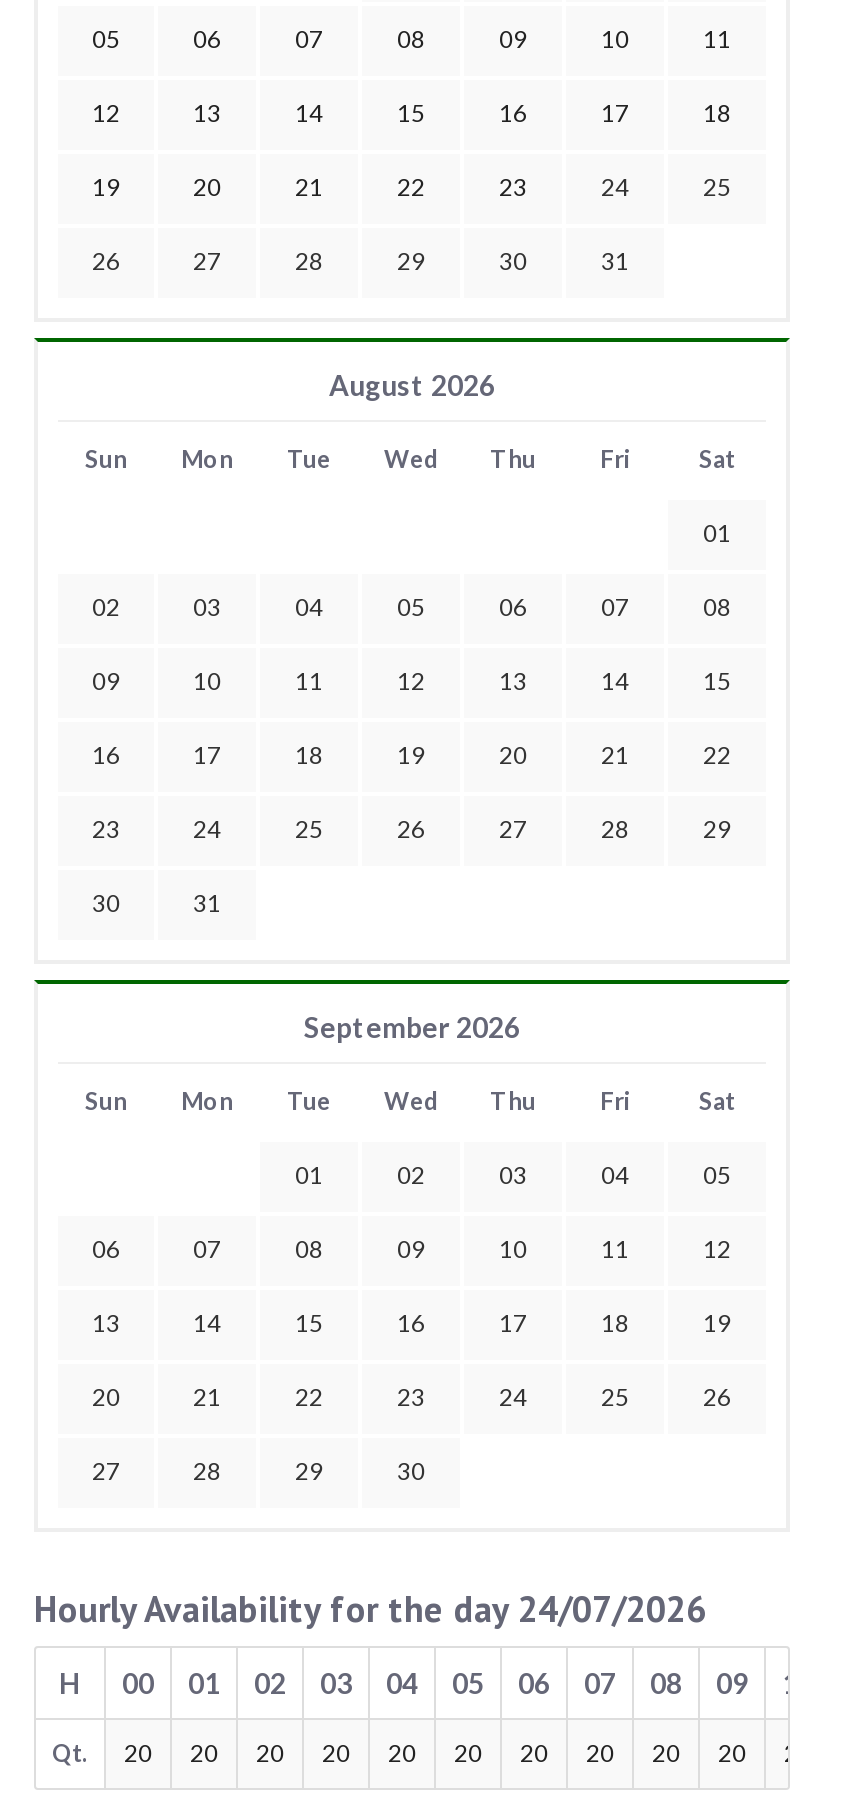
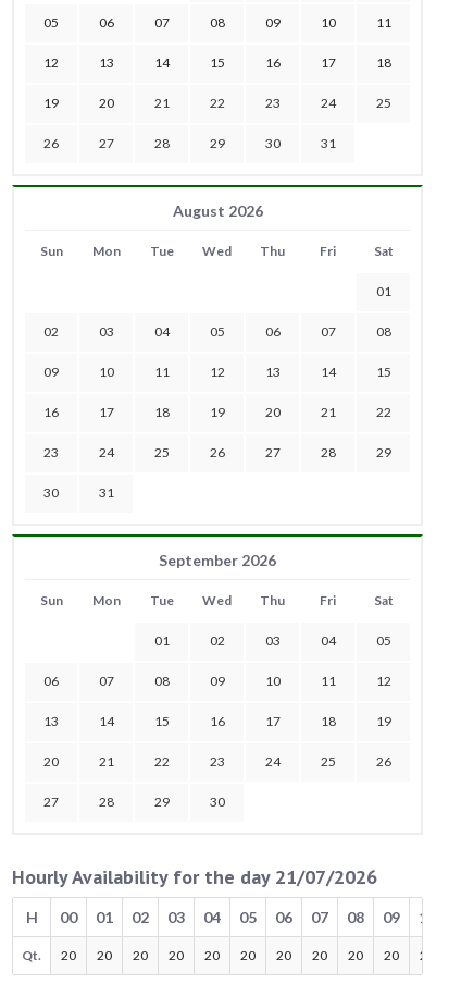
[34,1587,706,1633] Hourly Availability for the day 24/07/2026 -> [12,865,377,890] Hourly Availability for the day 21/07/2026

